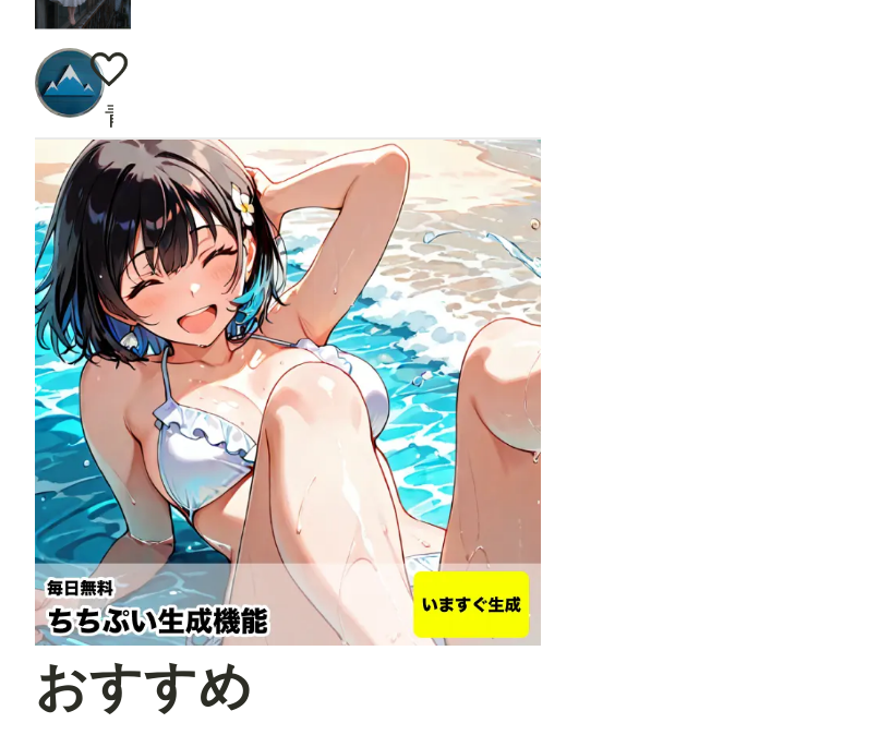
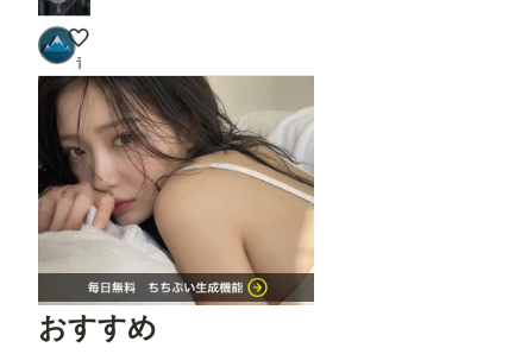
[33,140,541,648] [image] -> [37,75,314,305] [image]

